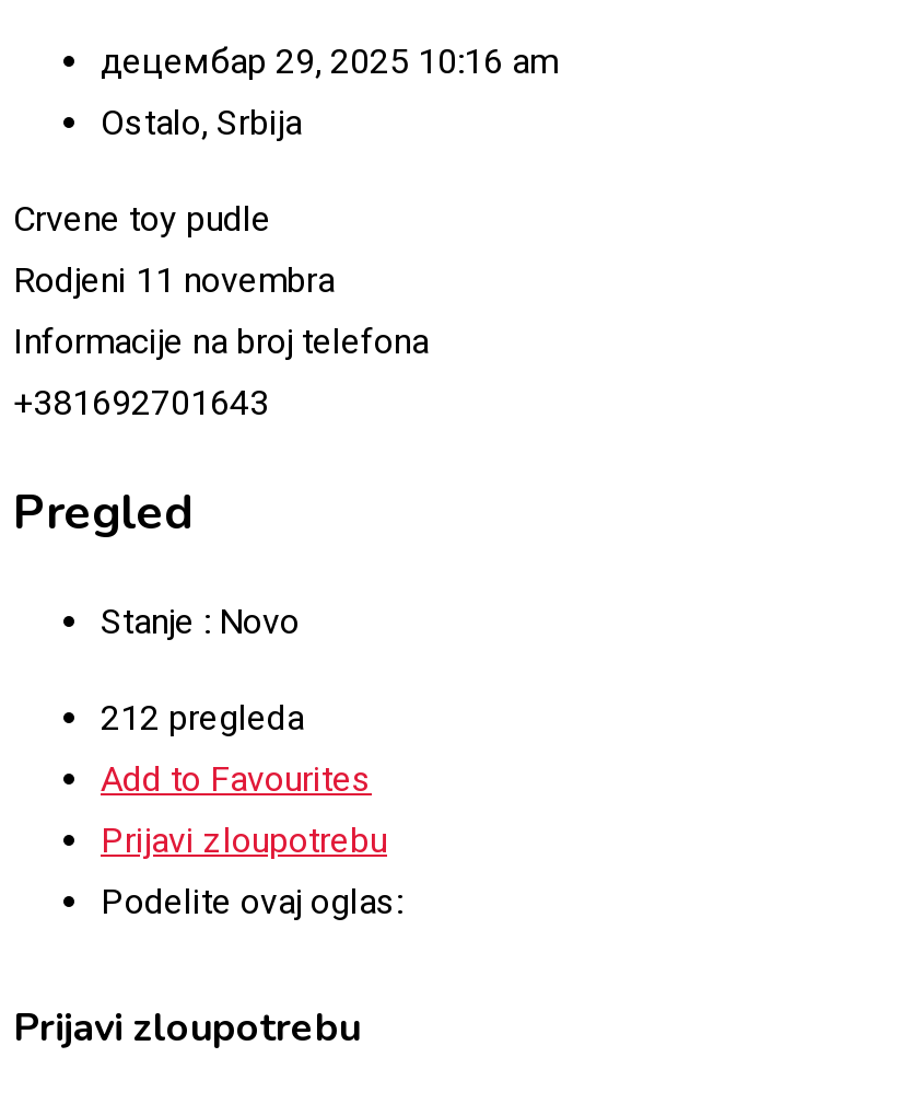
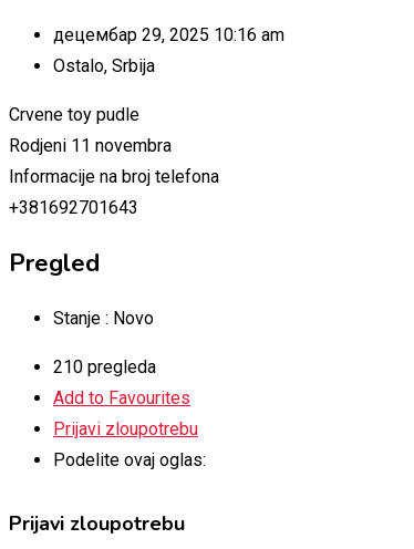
[101,697,304,739] 212 pregleda -> [53,357,156,378] 210 pregleda

